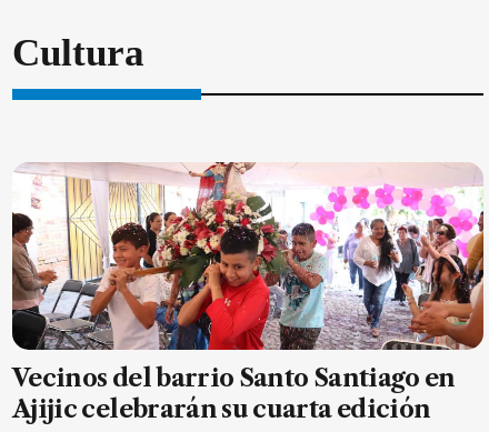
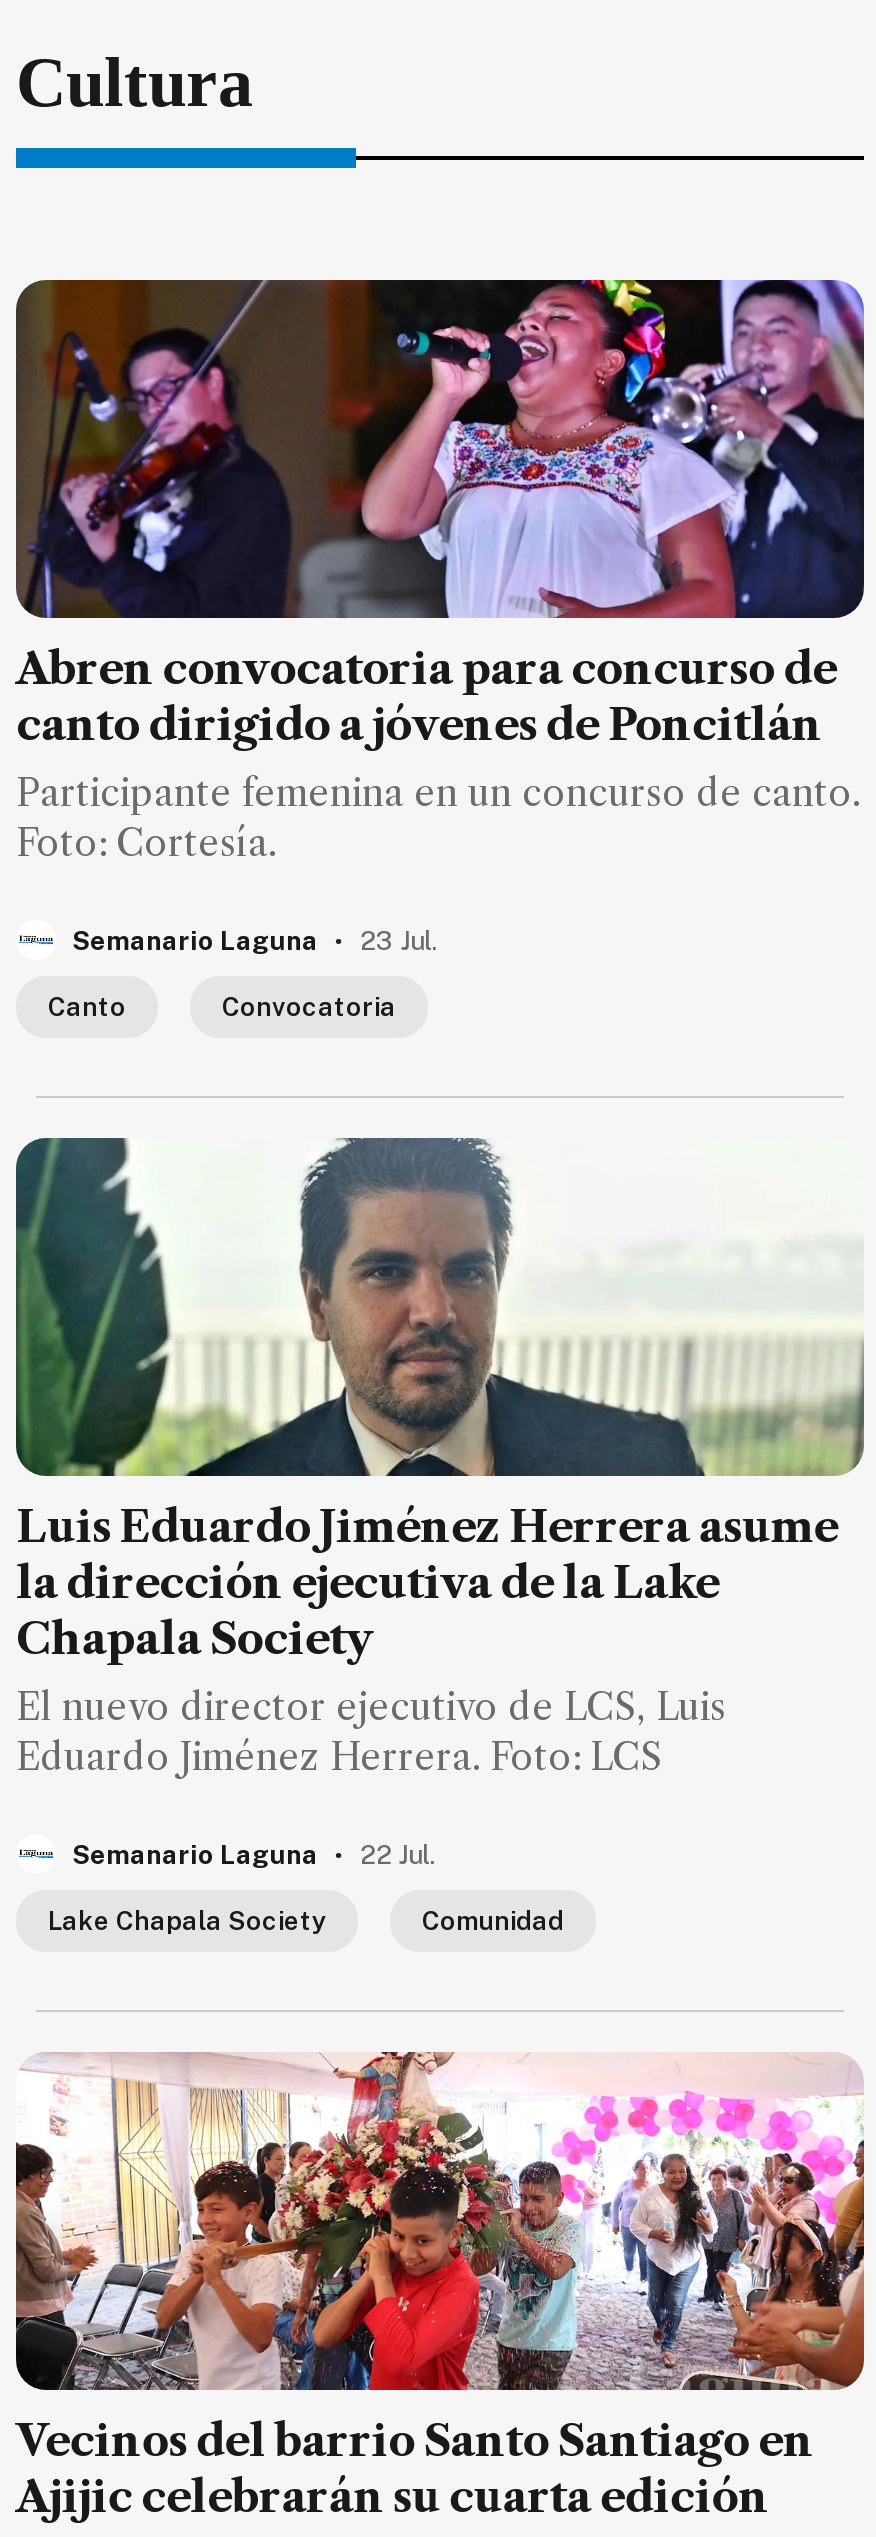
none -> [14,278,866,1022] [image] | Abren convocatoria para concurso de | canto dirigido a jóvenes de Poncitlán | Participante femenina en un concurso de canto. | Foto: Cortesía. | Semanario Laguna . 23 Jul. | Canto | Convocatoria
none -> [14,1136,866,1936] [image] | Luis Eduardo Jiménez Herrera asume | la dirección ejecutiva de la Lake | Chapala Society | El nuevo director ejecutivo de LCS, Luis | Eduardo Jiménez Herrera. Foto: LCS | Semanario Laguna . 22 Jul. | Lake Chapala Society | Comunidad

